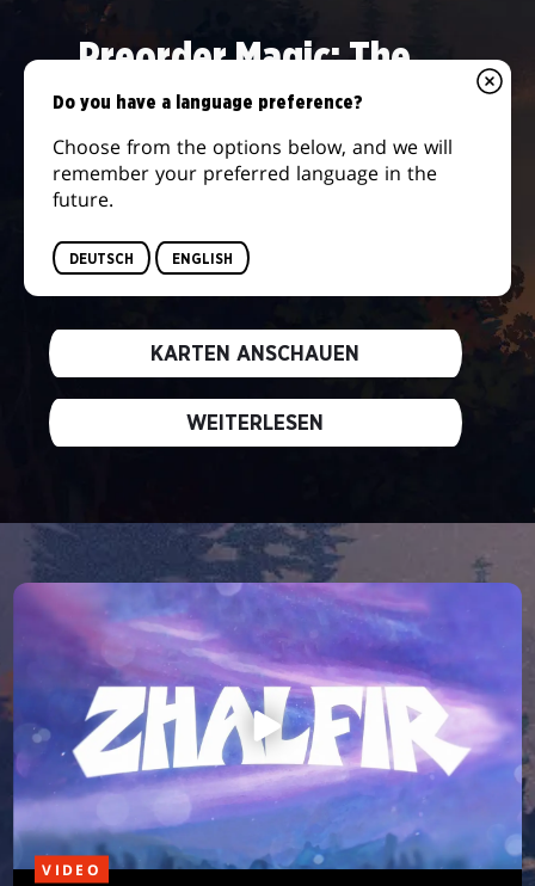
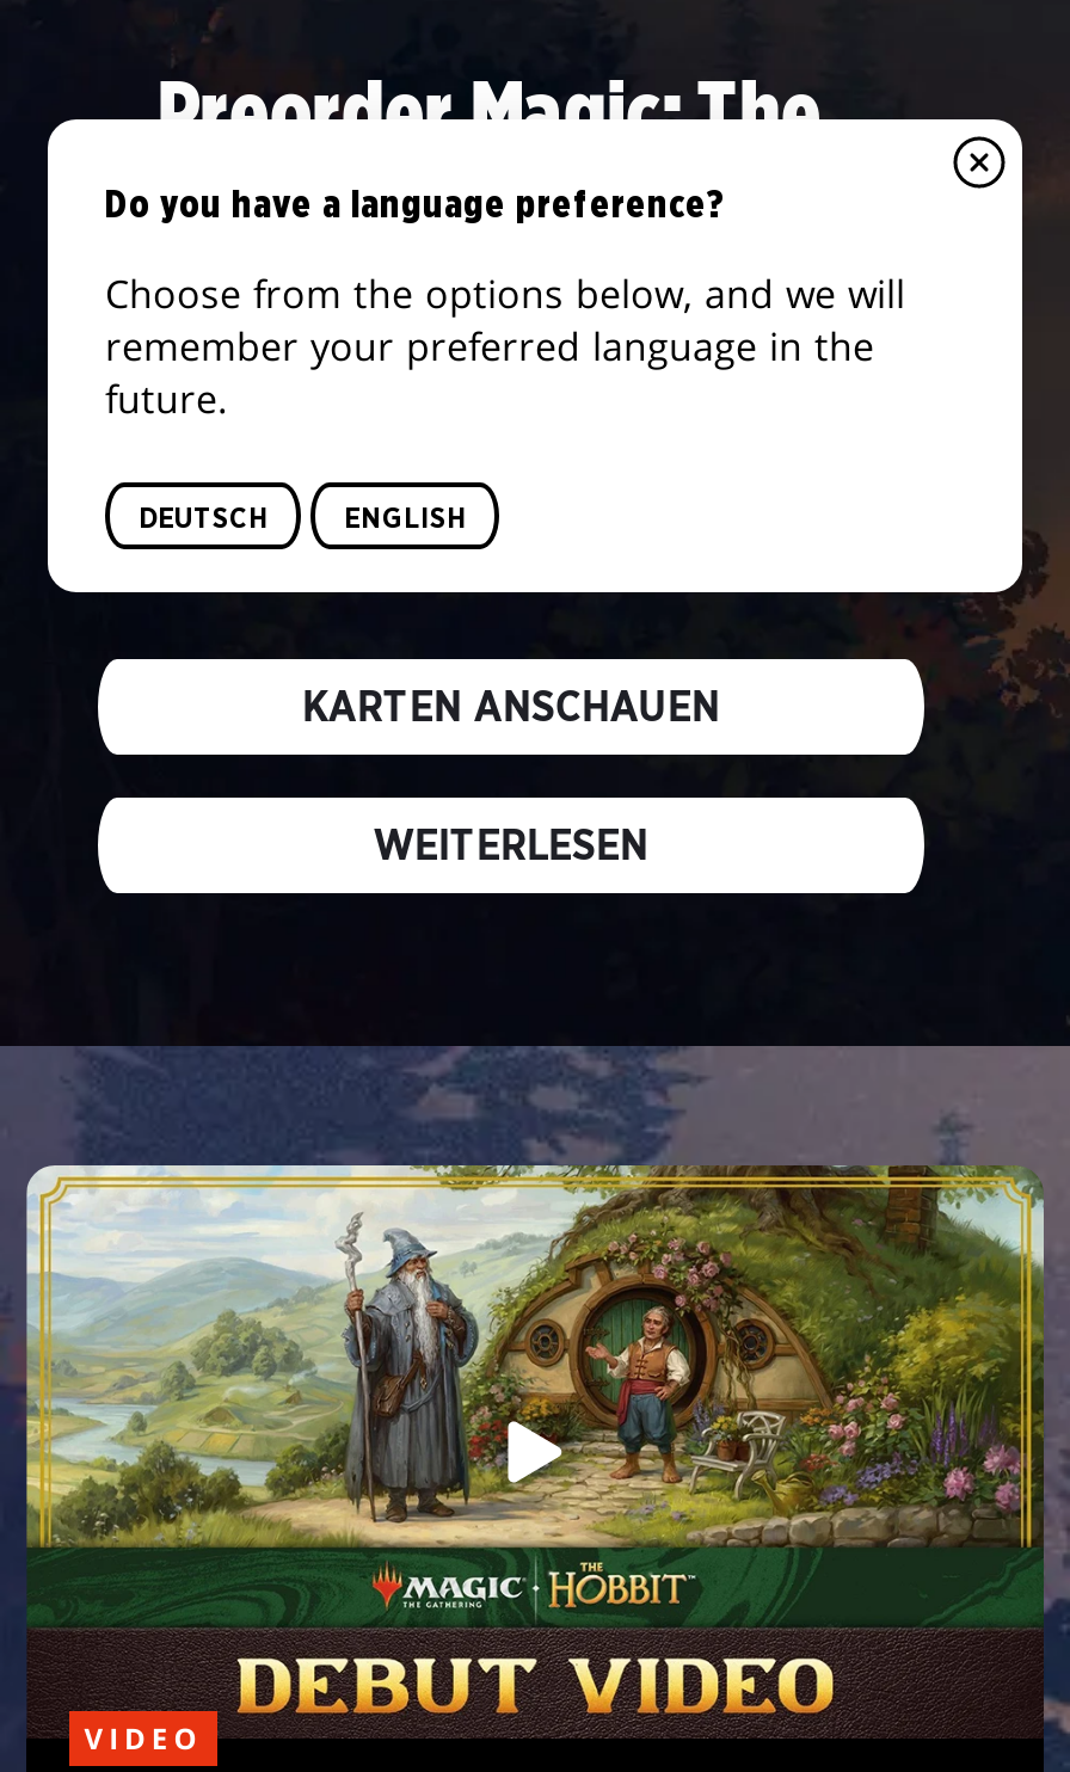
[12,582,531,870] [image] -> [24,1163,1063,1739] [image]

